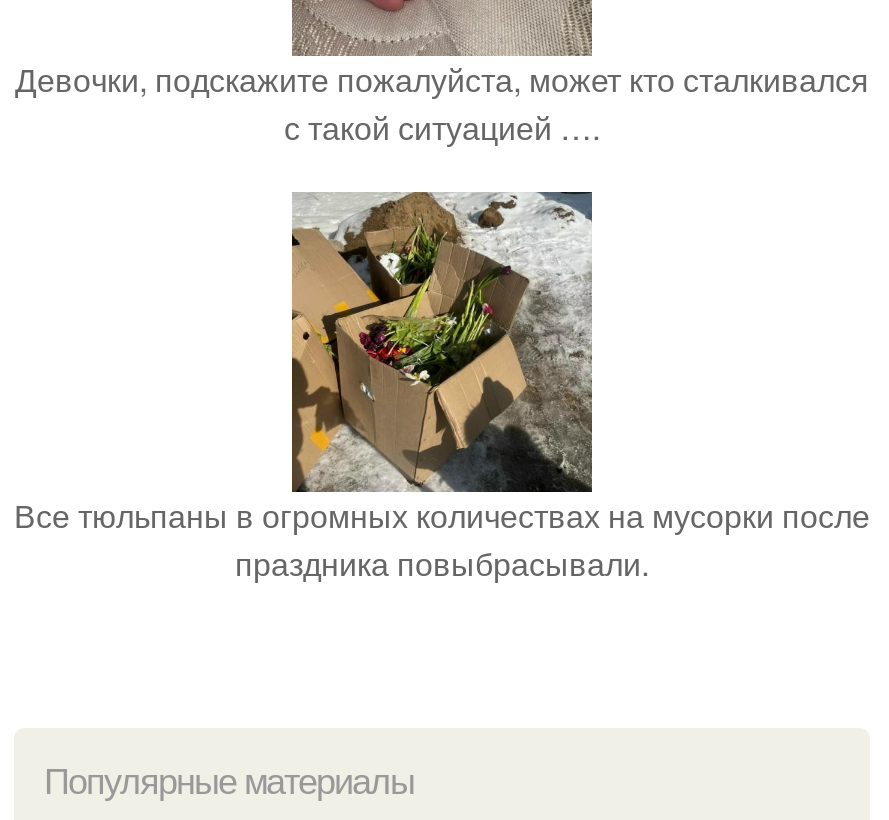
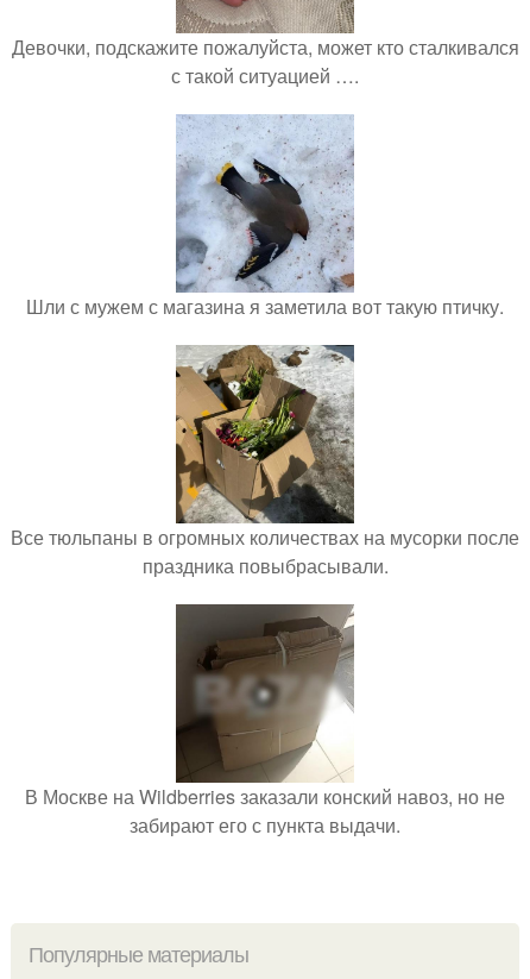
none -> [26,114,504,320] [image] | Шли с мужем с магазина я заметила вот такую птичку.
none -> [25,604,505,839] [image] | В Москве на Wildberries заказали конский навоз, но не | забирают его с пункта выдачи.

